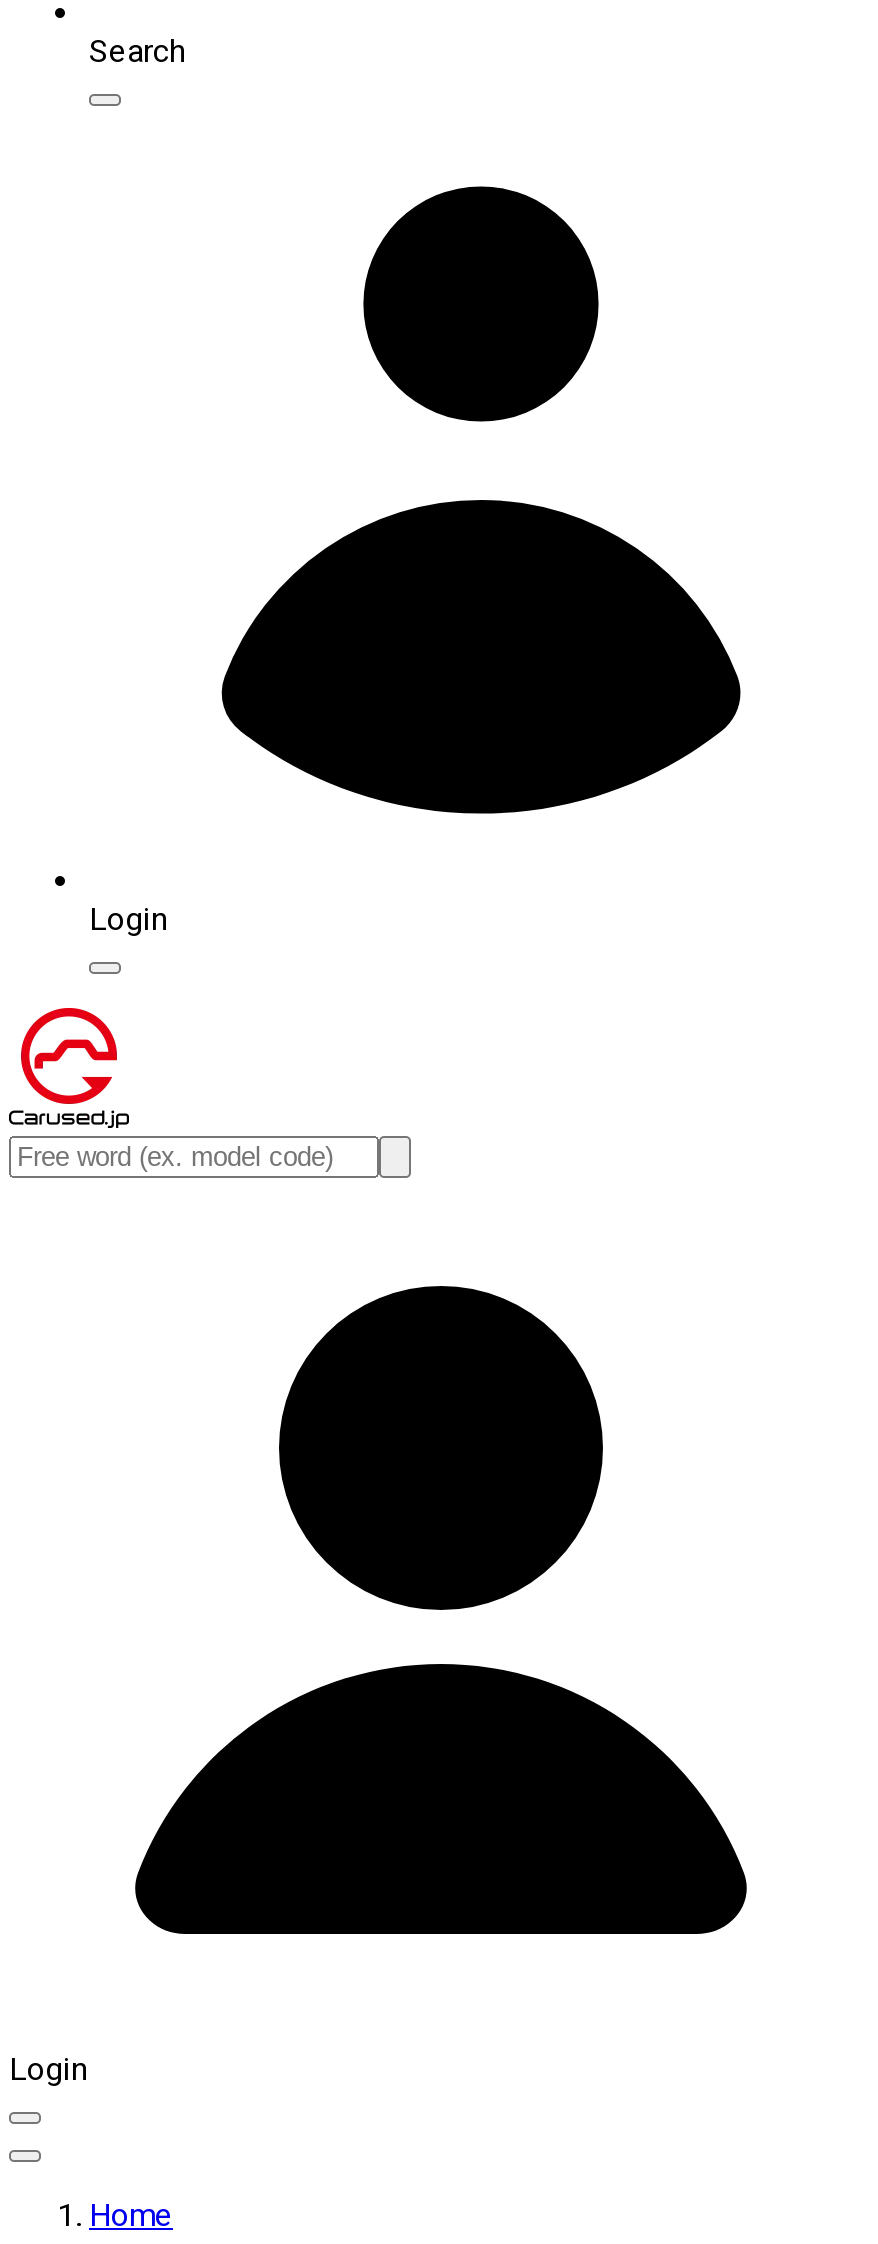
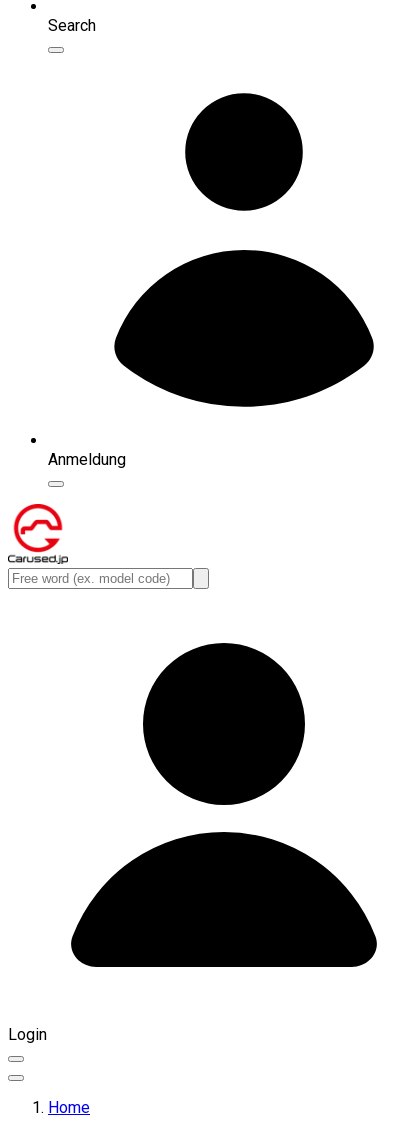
[89,900,167,938] Login -> [48,450,126,469] Anmeldung

